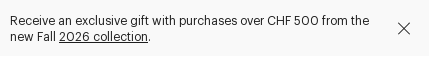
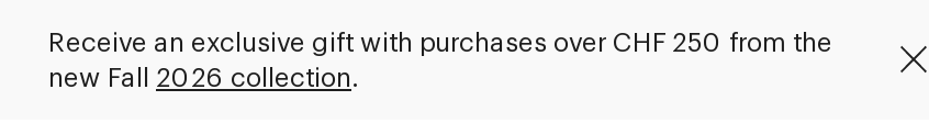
[10,11,369,27] Receive an exclusive gift with purchases over CHF 500 from the -> [48,22,832,57] Receive an exclusive gift with purchases over CHF 250 from the

